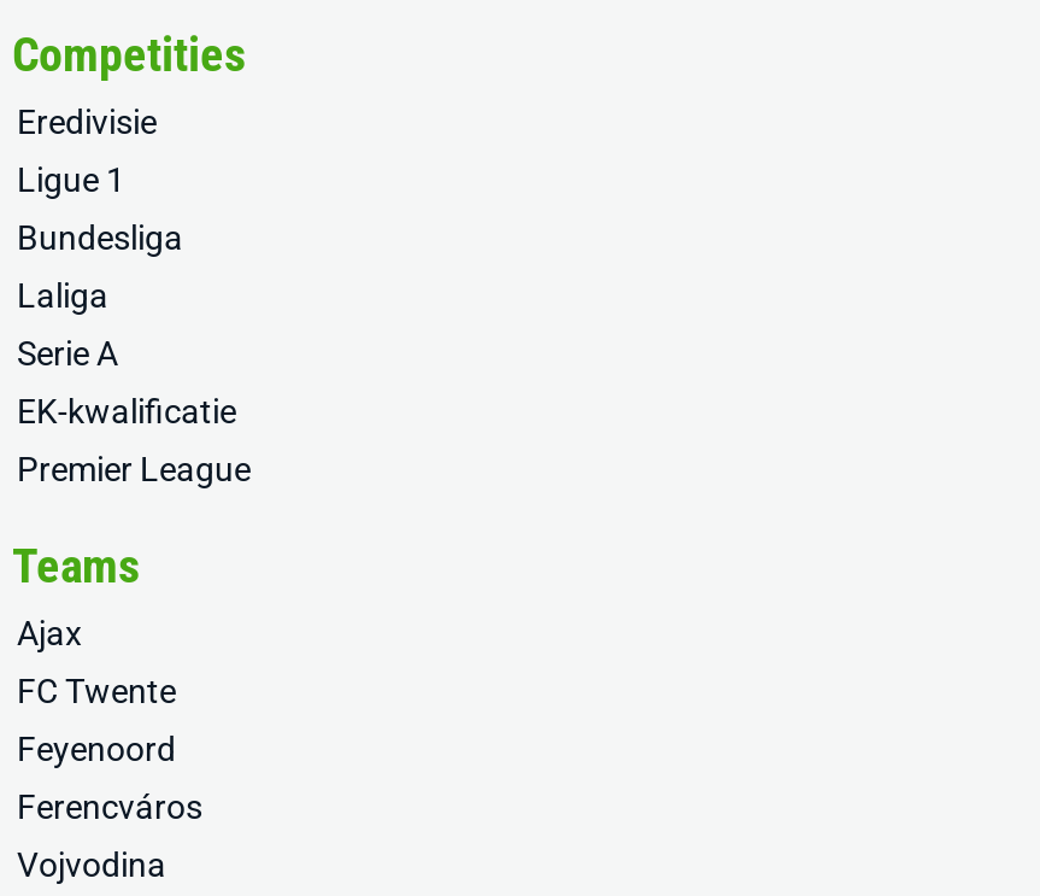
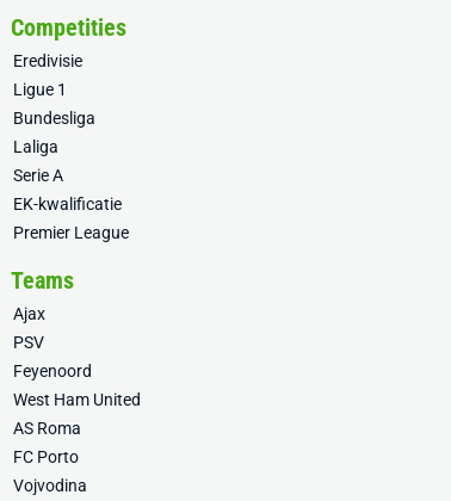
[17,672,176,711] FC Twente -> [13,333,44,352] PSV
[17,788,202,827] Ferencváros -> [13,390,141,467] West Ham United | AS Roma | FC Porto

